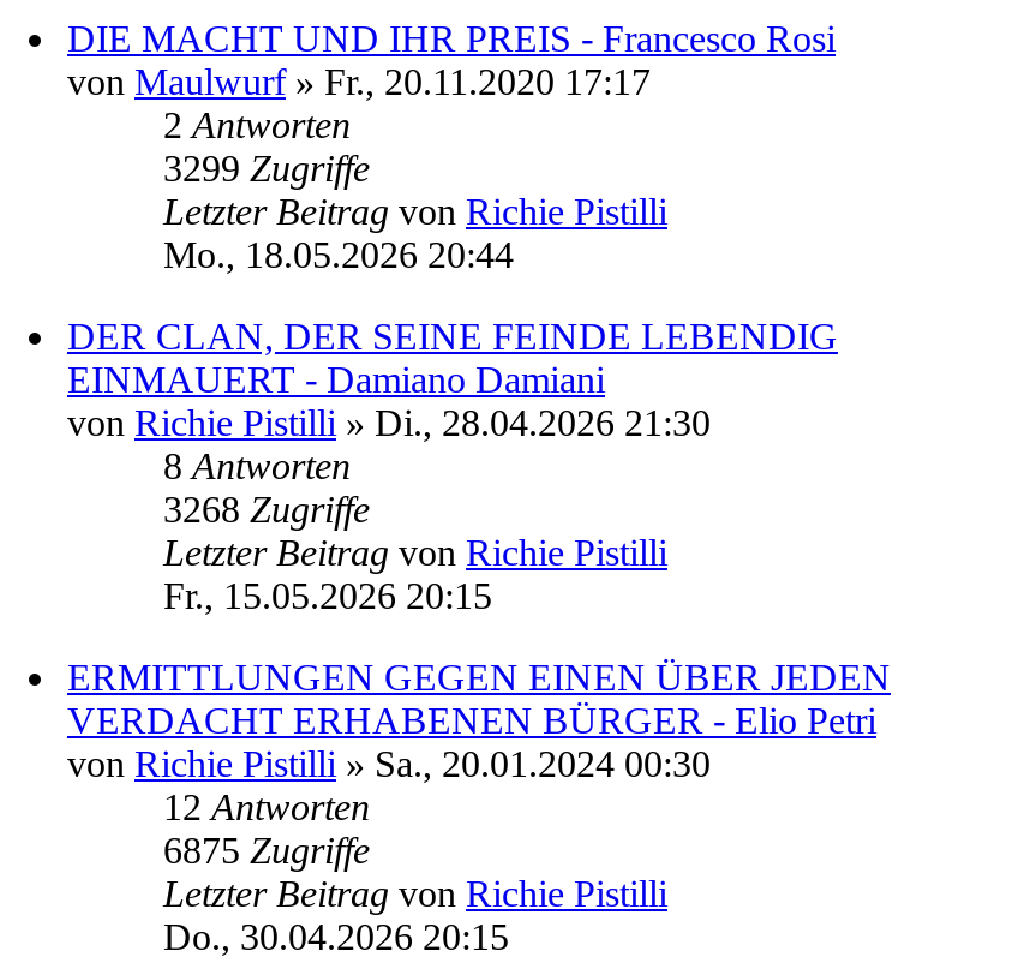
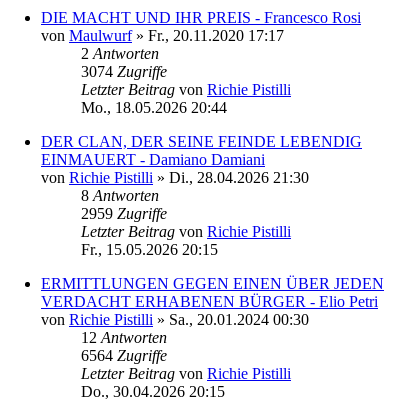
[163,147,370,188] 3299 Zugriffe -> [81,63,167,80] 3074 Zugriffe
[163,488,370,529] 3268 Zugriffe -> [81,205,167,222] 2959 Zugriffe
[163,829,370,870] 6875 Zugriffe -> [81,347,167,364] 6564 Zugriffe

